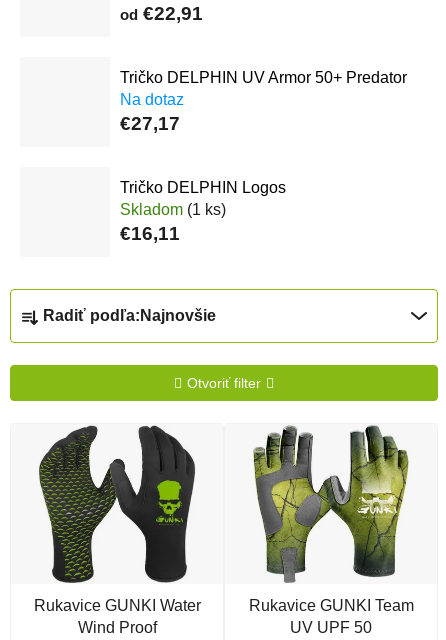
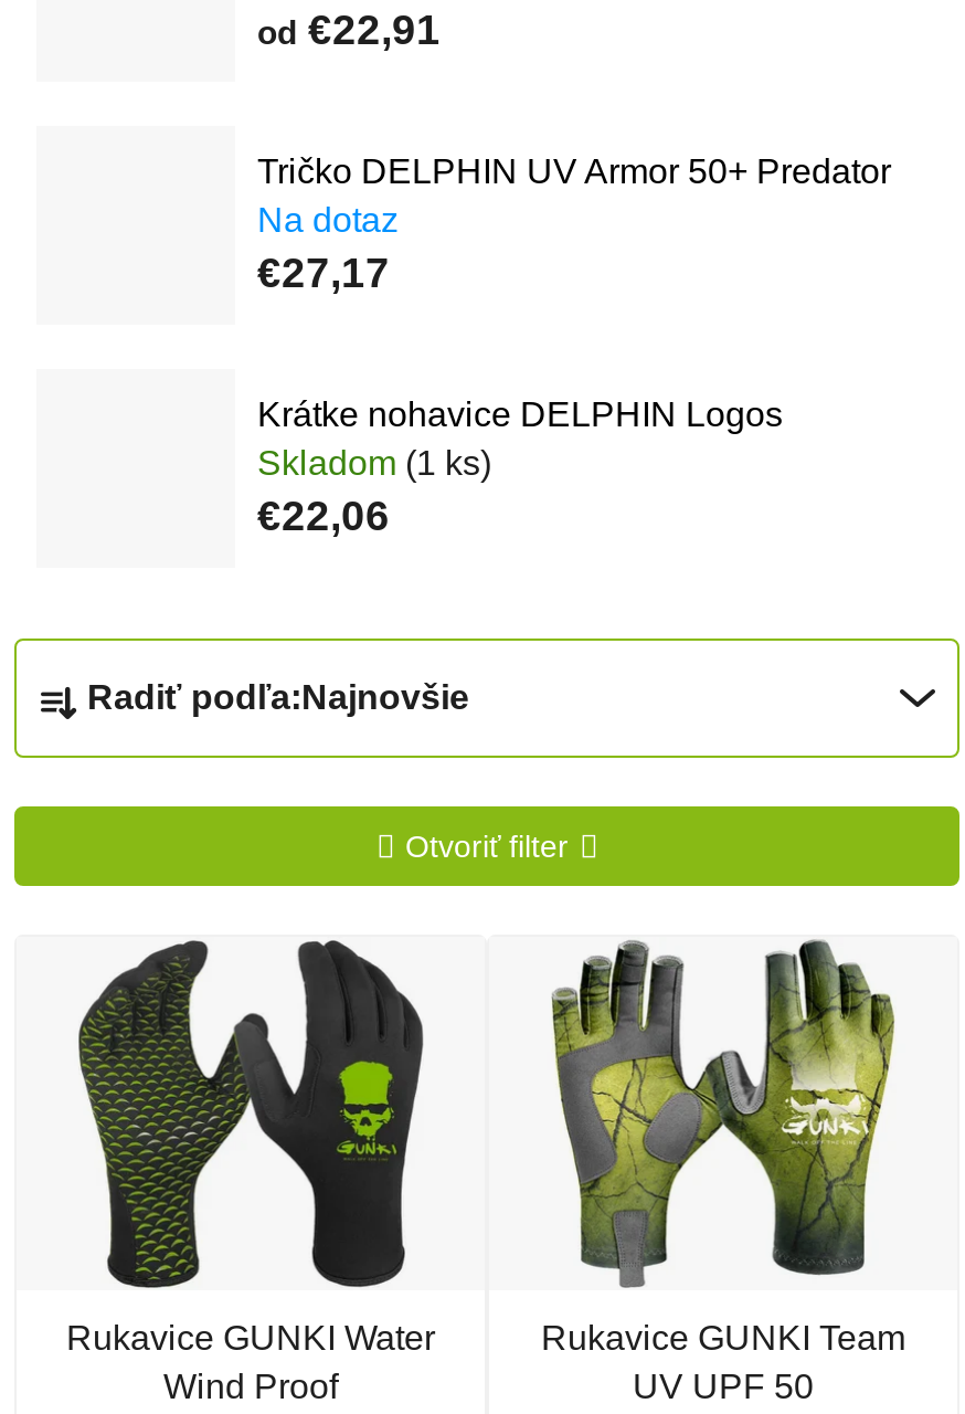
[120,179,286,196] Tričko DELPHIN Logos -> [257,396,783,433] Krátke nohavice DELPHIN Logos
[120,223,180,244] €16,11 -> [257,493,390,540] €22,06

